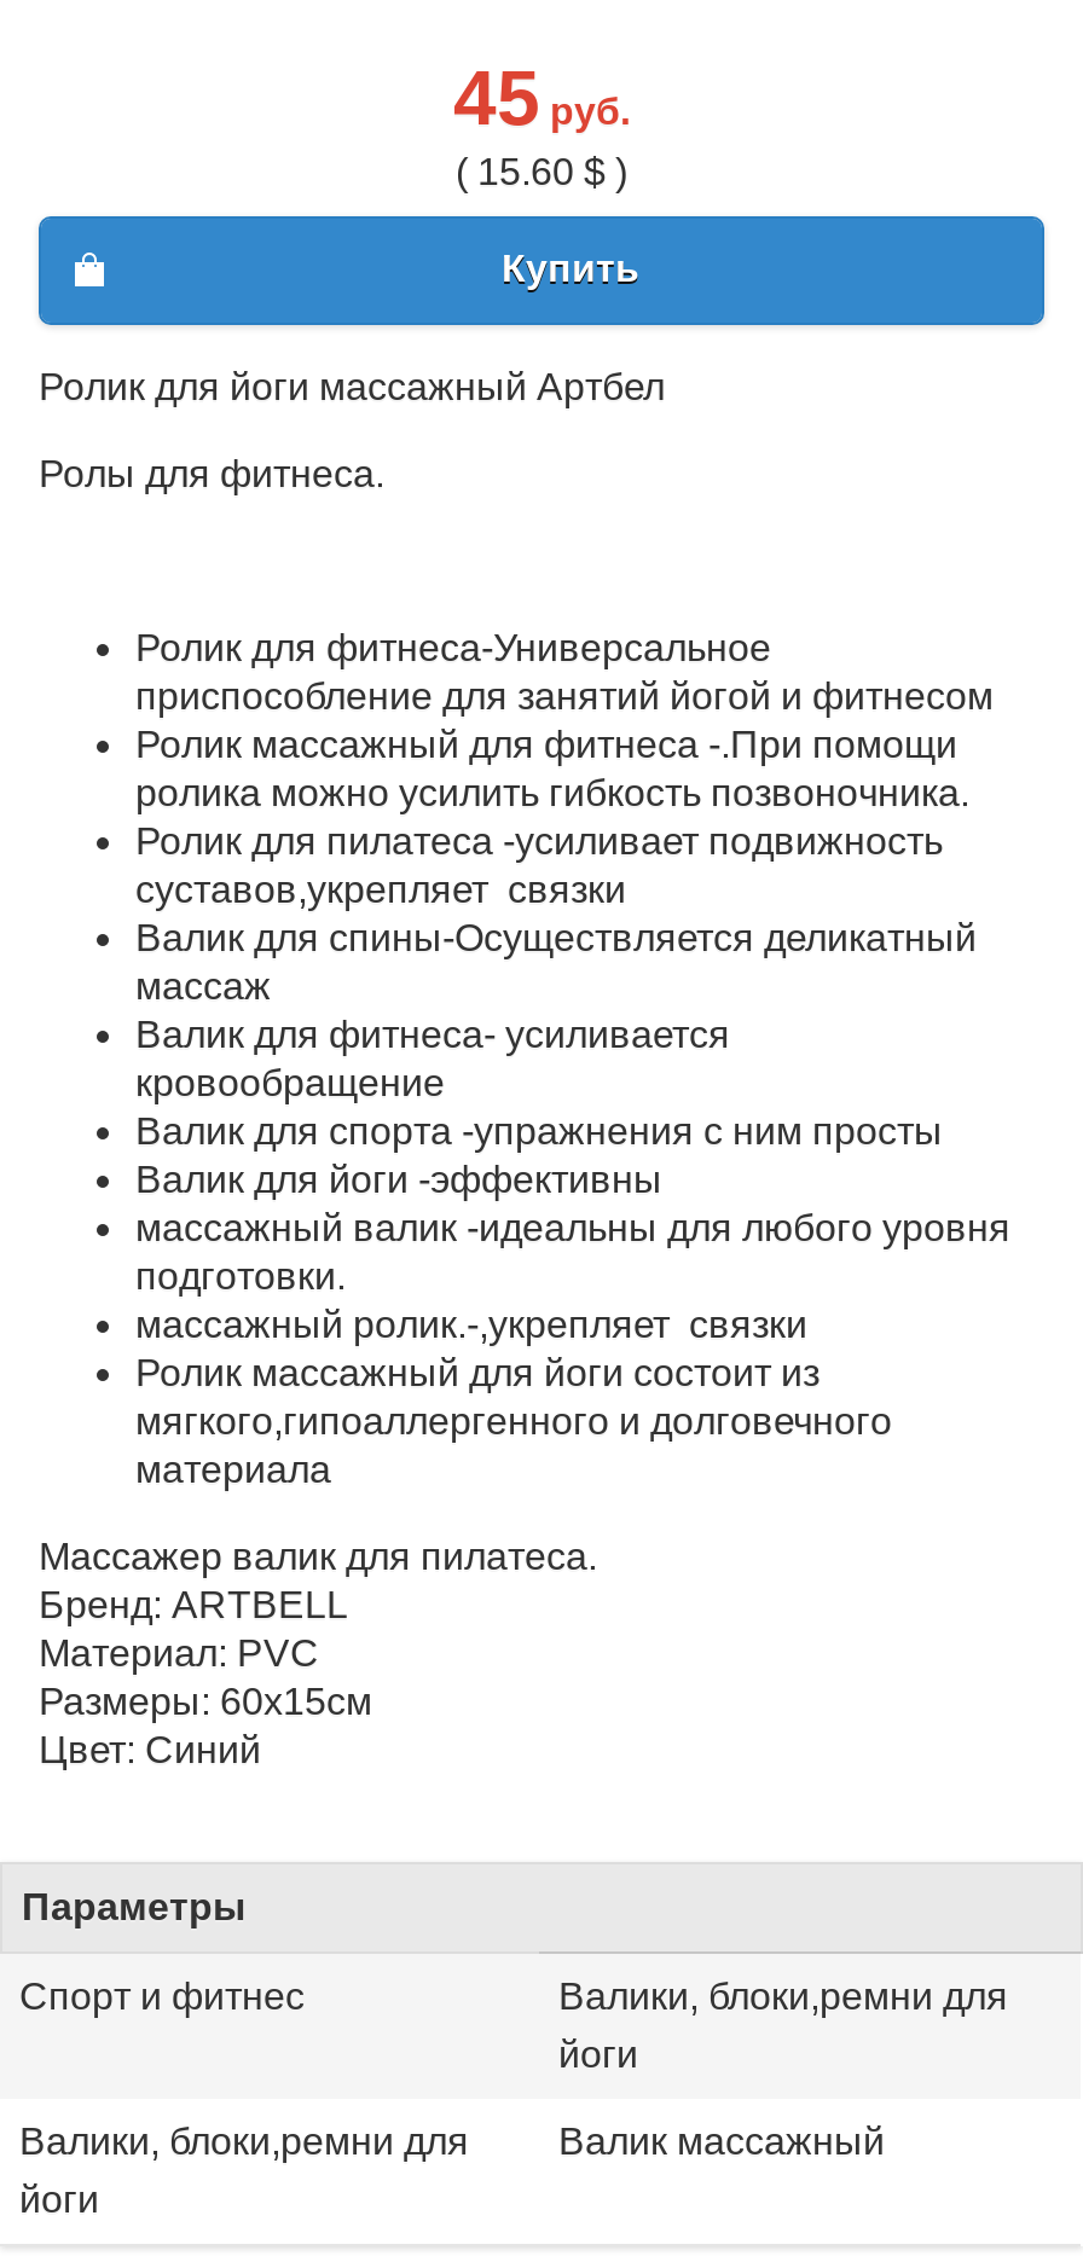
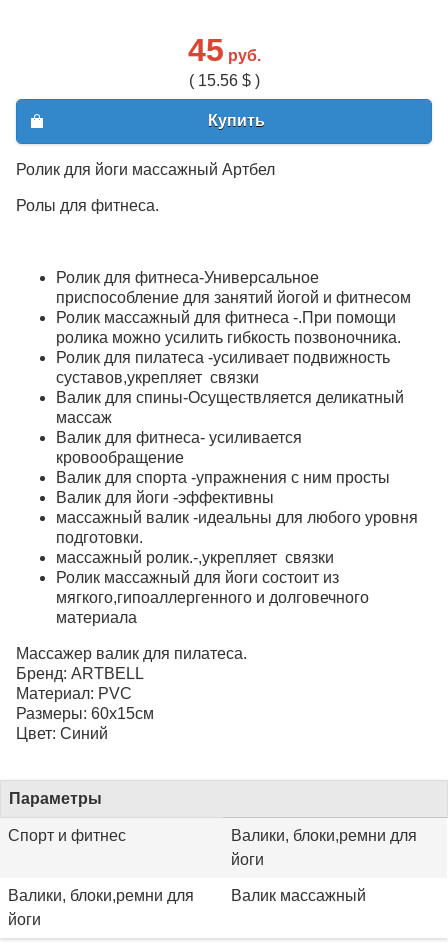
[456,152,627,193] ( 15.60 $ ) -> [188,72,259,89] ( 15.56 $ )

